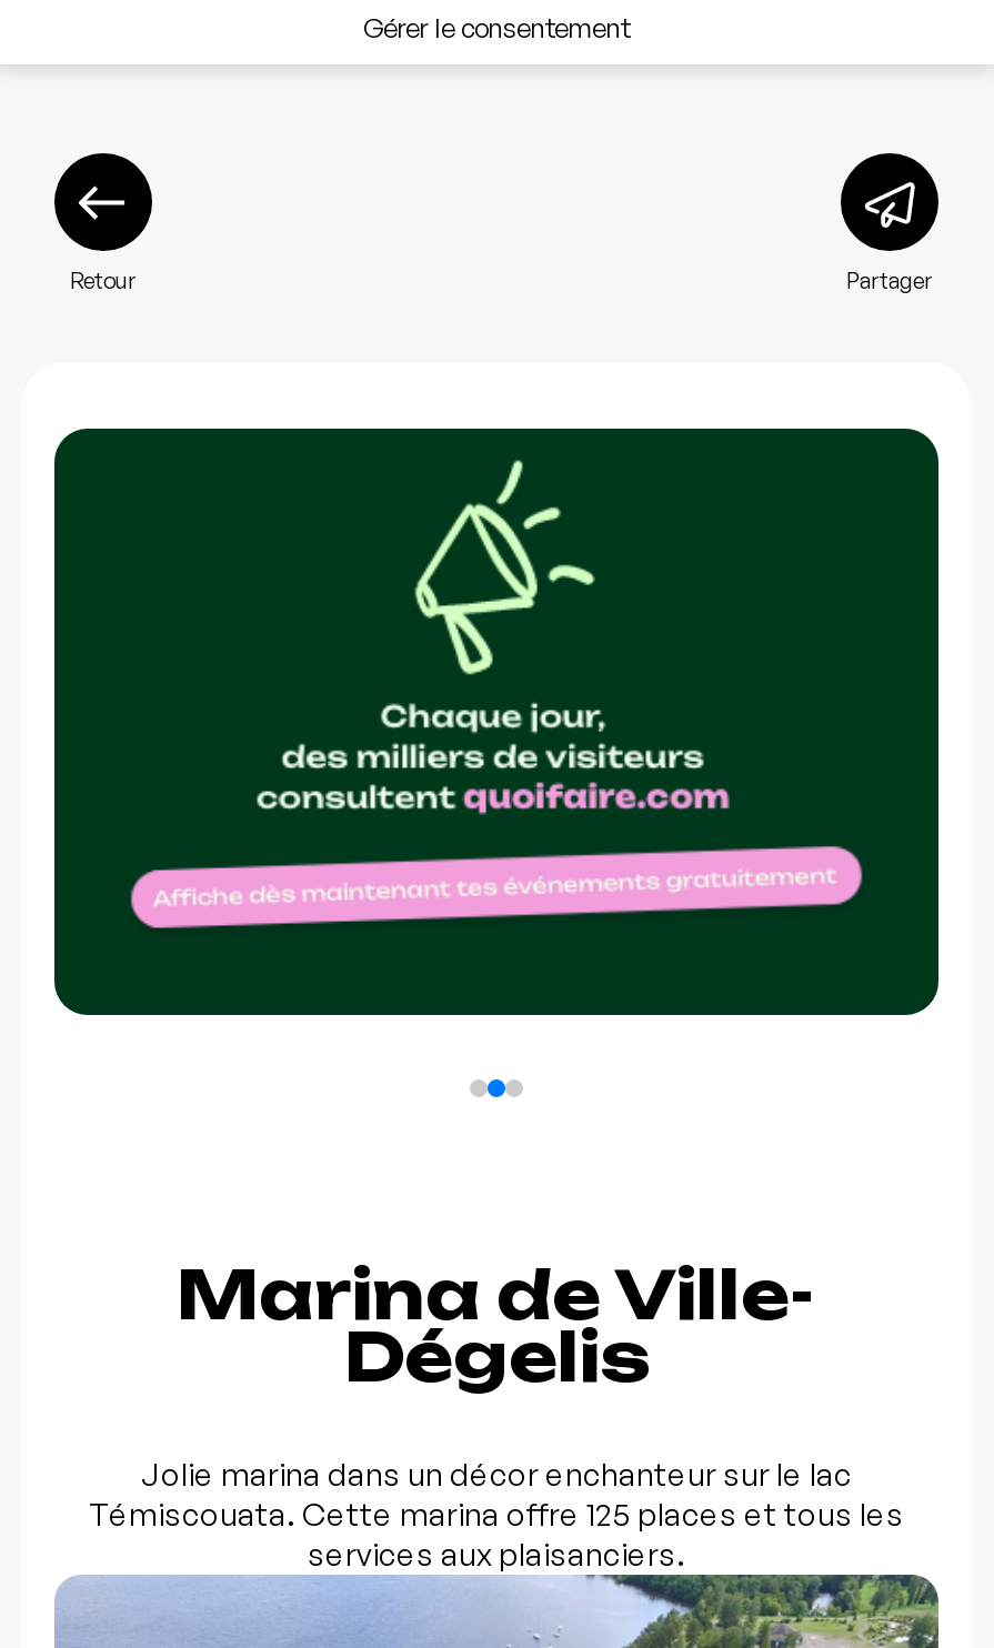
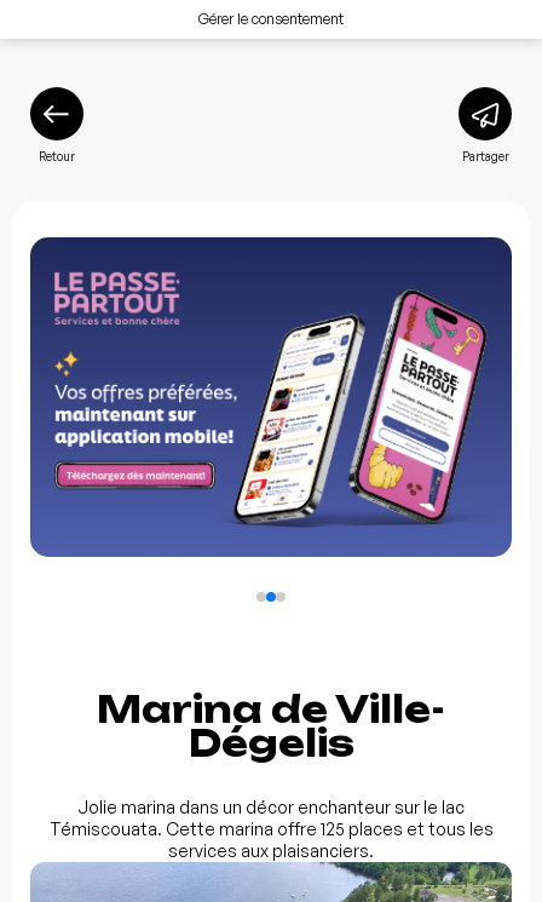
[52,429,941,1017] [image] -> [29,237,513,558] [image]

